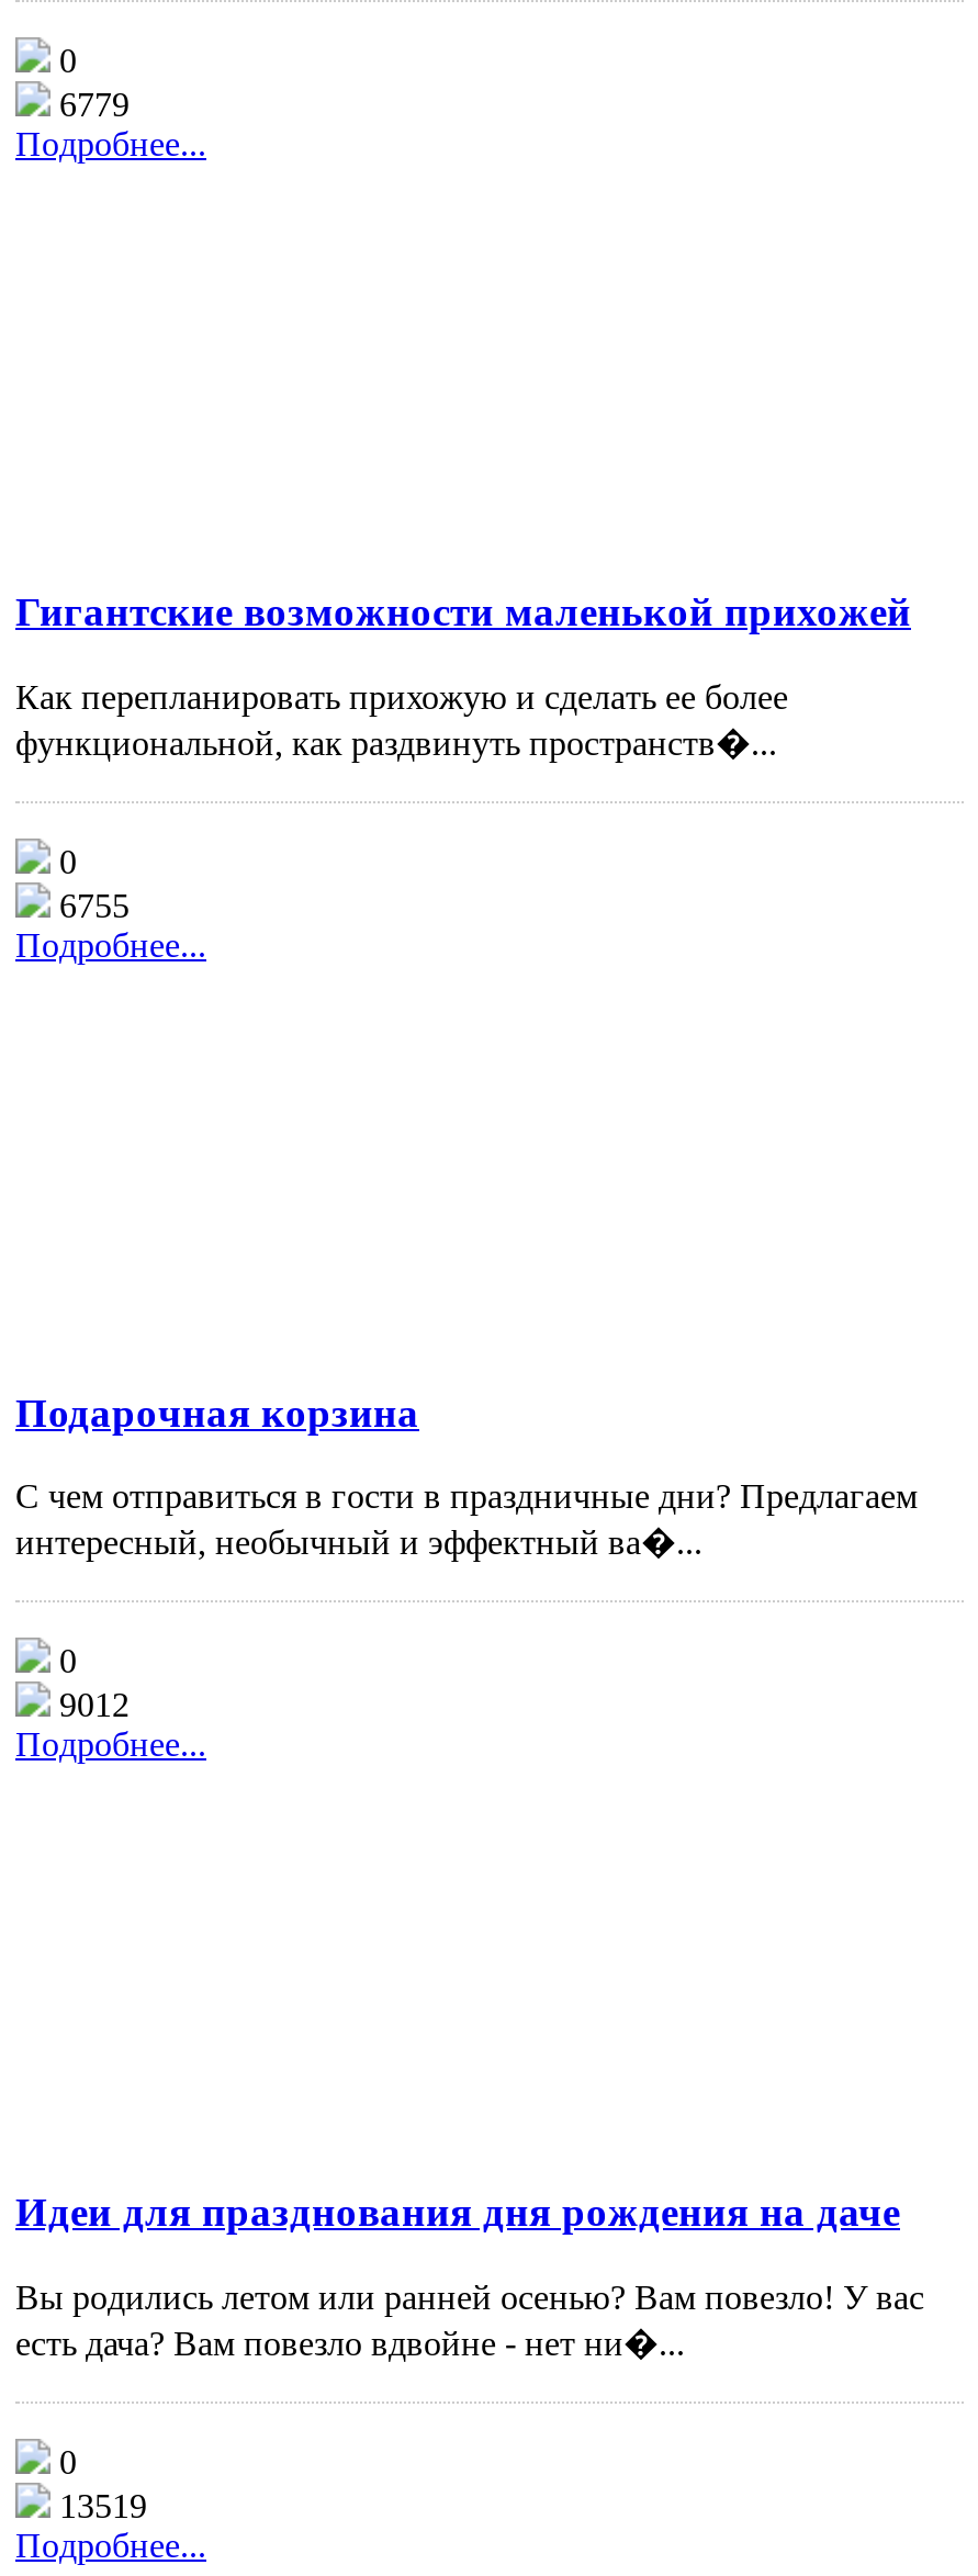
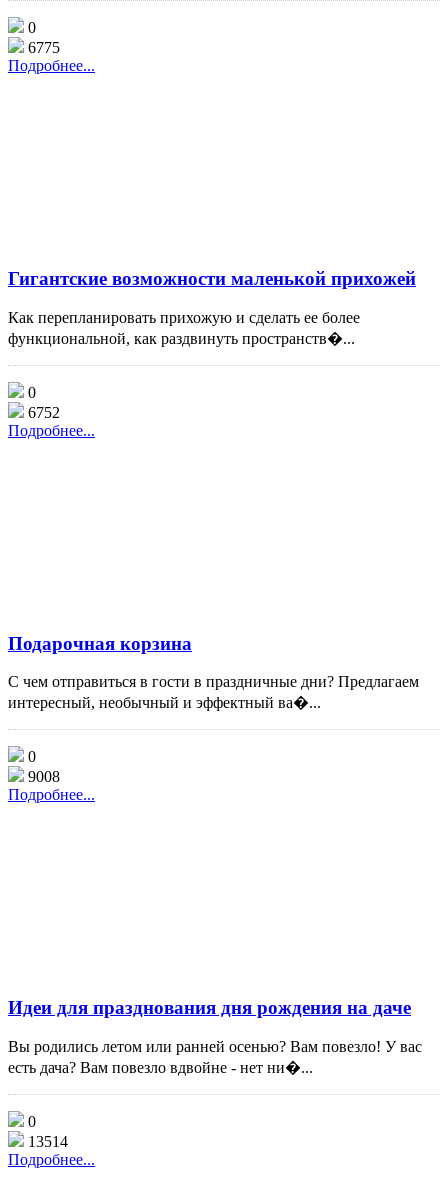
[59,86,130,124] 6779 -> [28,39,60,56] 6775
[59,886,130,924] 6755 -> [28,404,60,421] 6752
[59,1687,130,1724] 9012 -> [28,768,60,785] 9008
[59,2486,147,2524] 13519 -> [28,1133,68,1150] 13514

